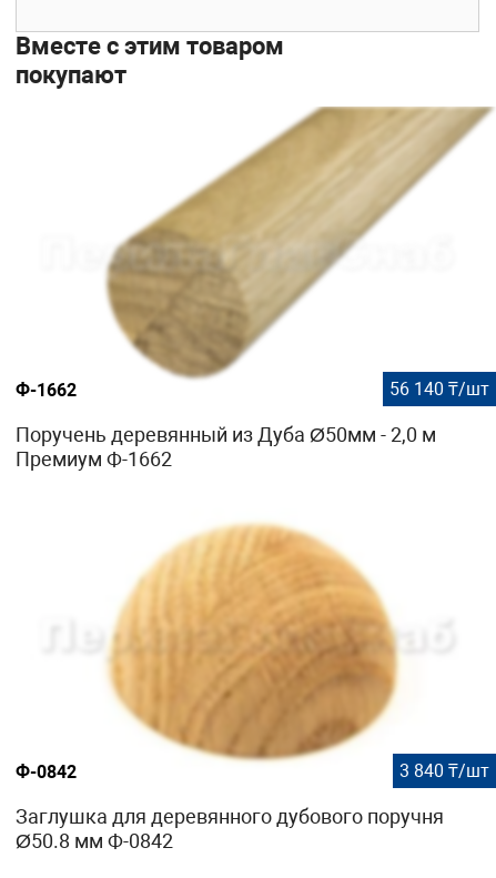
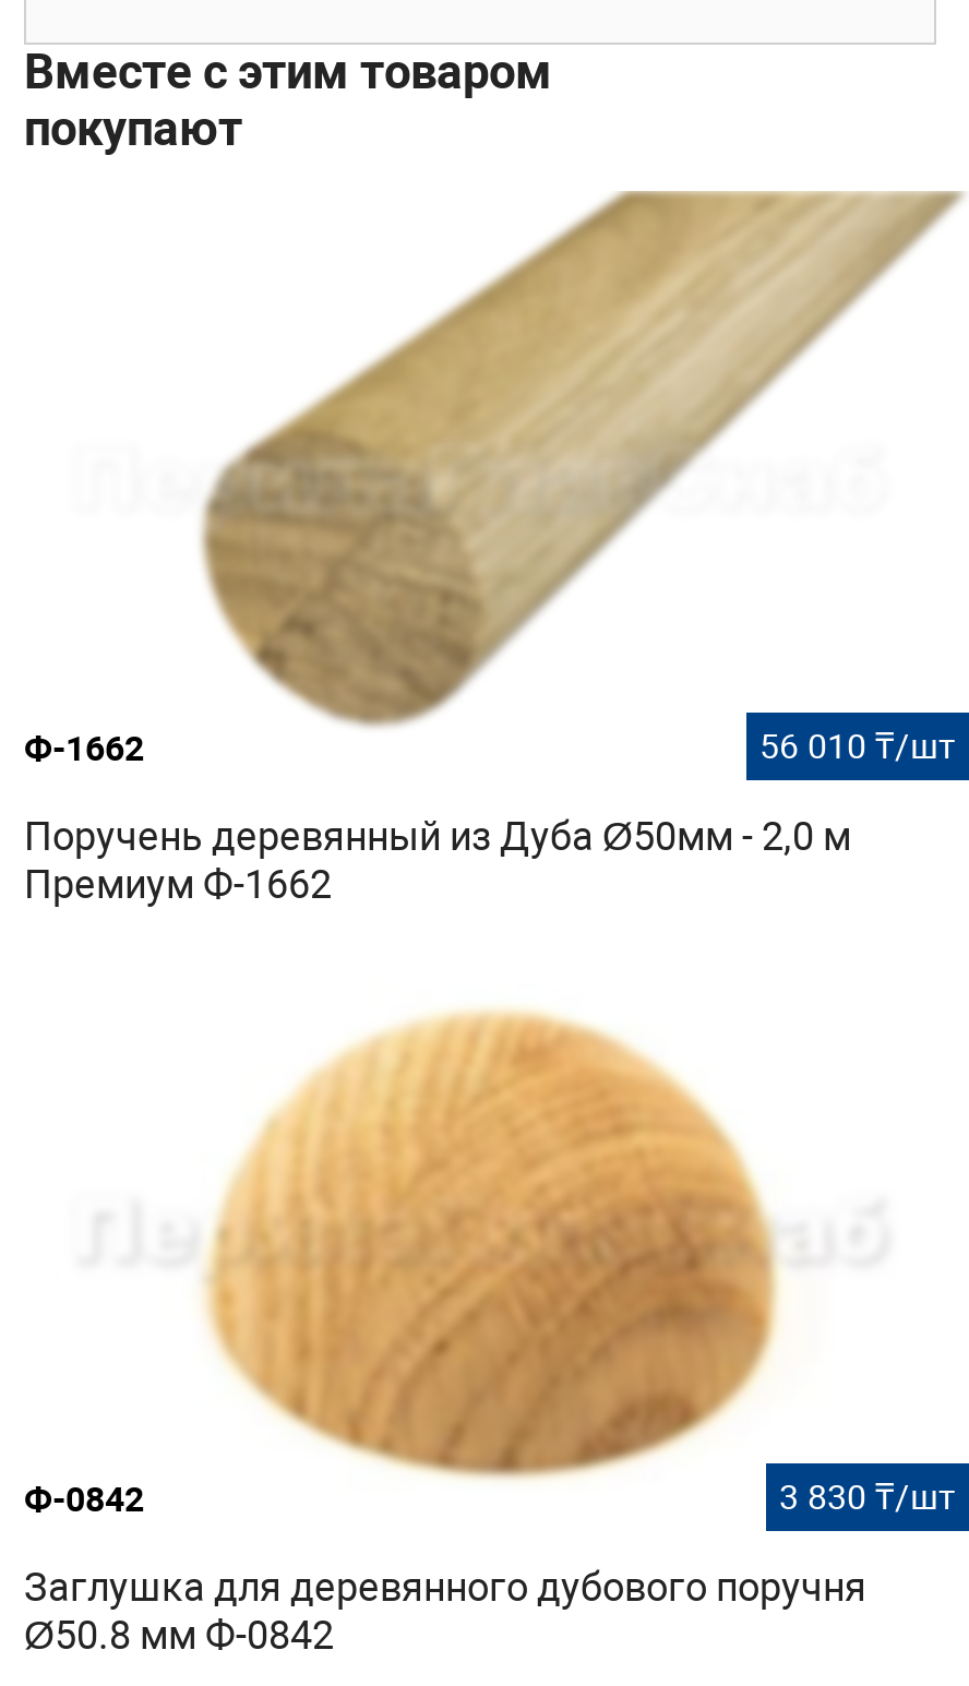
[389,378,489,399] 56 140 ₸/шт -> [759,725,956,767] 56 010 ₸/шт
[399,760,489,781] 3 840 ₸/шт -> [779,1475,956,1517] 3 830 ₸/шт

